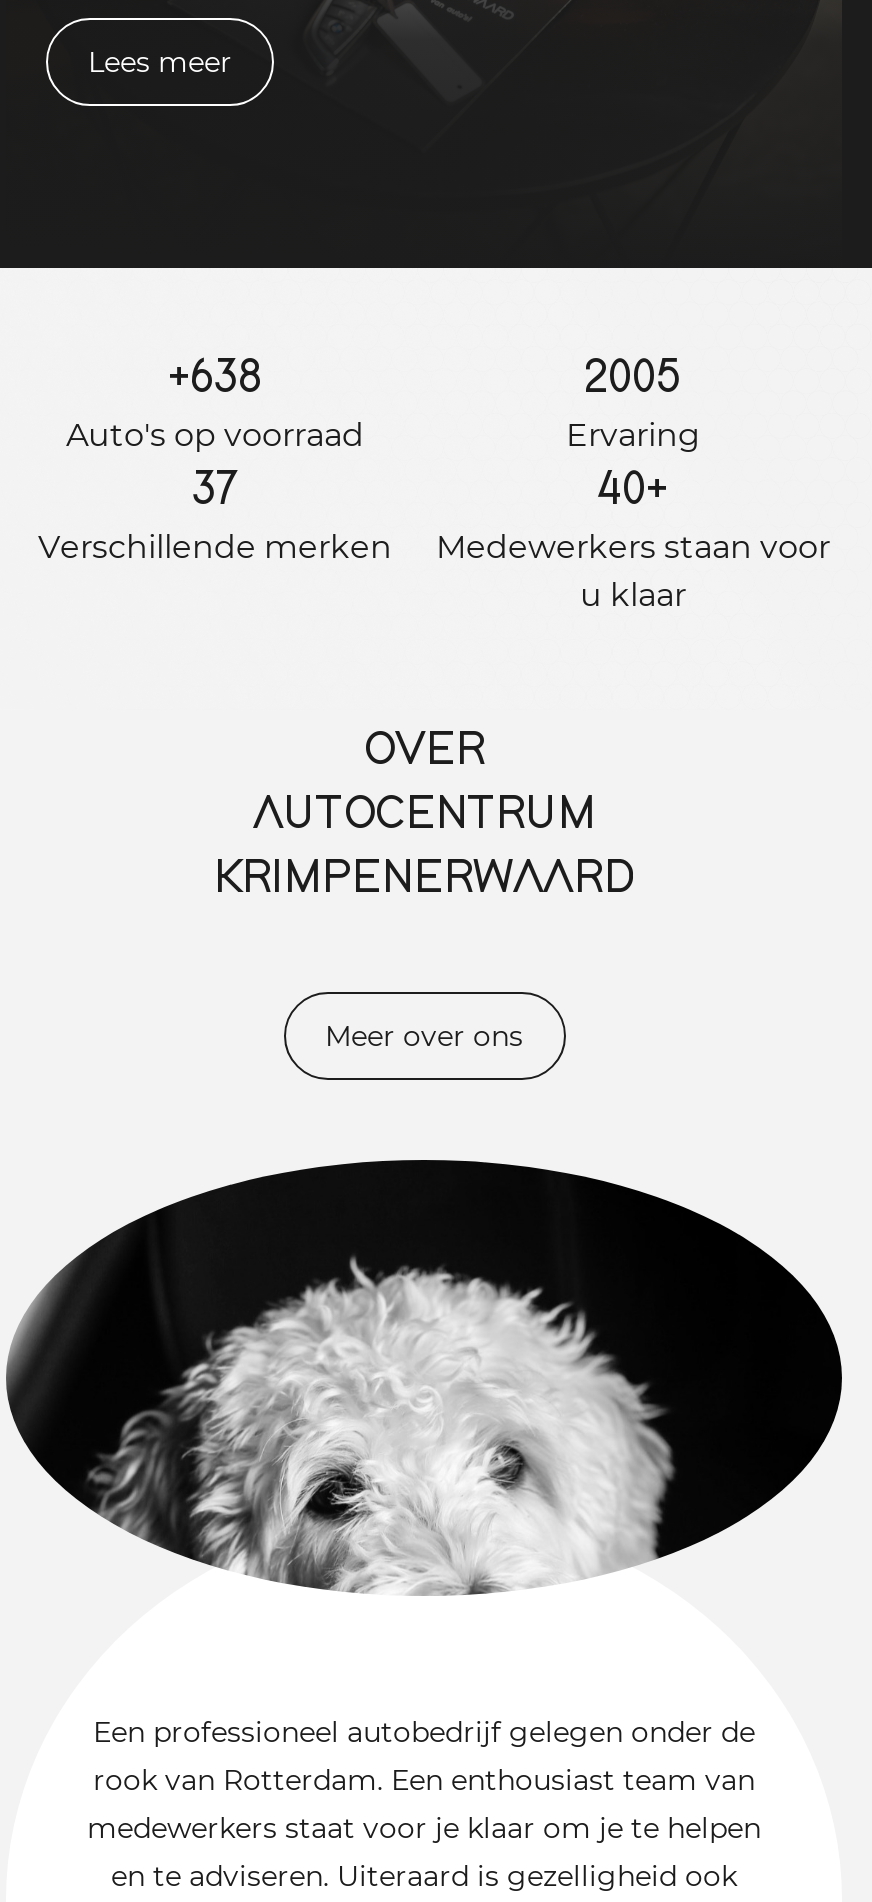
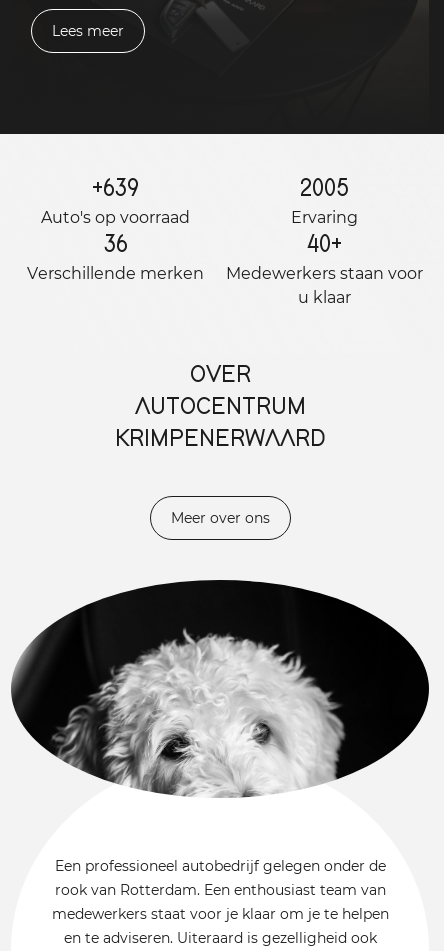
[168,355,262,401] +638 -> [92,177,139,200] +639
[192,467,238,513] 37 -> [103,233,127,256] 36

